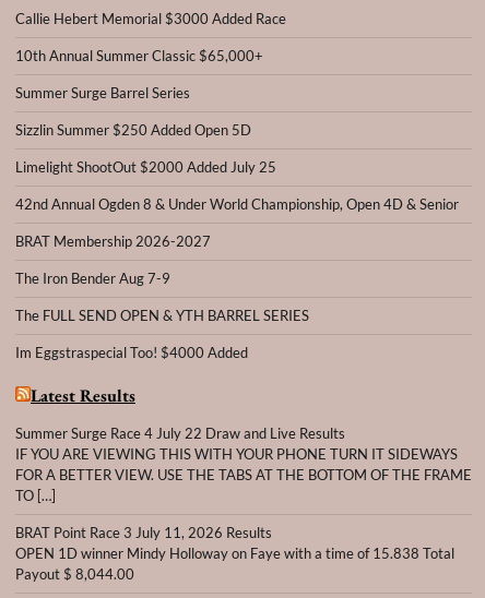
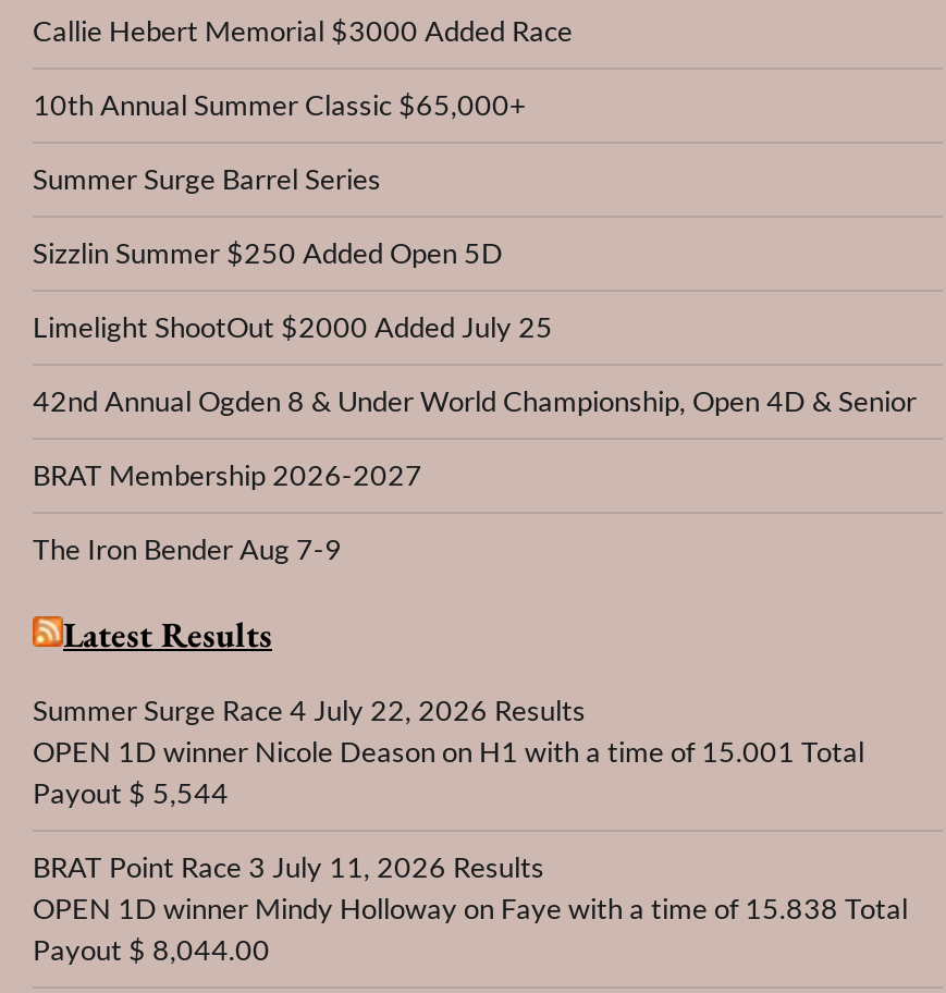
[15,306,309,361] The FULL SEND OPEN & YTH BARREL SERIES | Im Eggstraspecial Too! $4000 Added -> none
[15,424,472,504] Summer Surge Race 4 July 22 Draw and Live Results | IF YOU ARE VIEWING THIS WITH YOUR PHONE TURN IT SIDEWAYS | FOR A BETTER VIEW. USE THE TABS AT THE BOTTOM OF THE FRAME | TO […] -> [33,692,864,810] Summer Surge Race 4 July 22, 2026 Results | OPEN 1D winner Nicole Deason on H1 with a time of 15.001 Total | Payout $ 5,544

